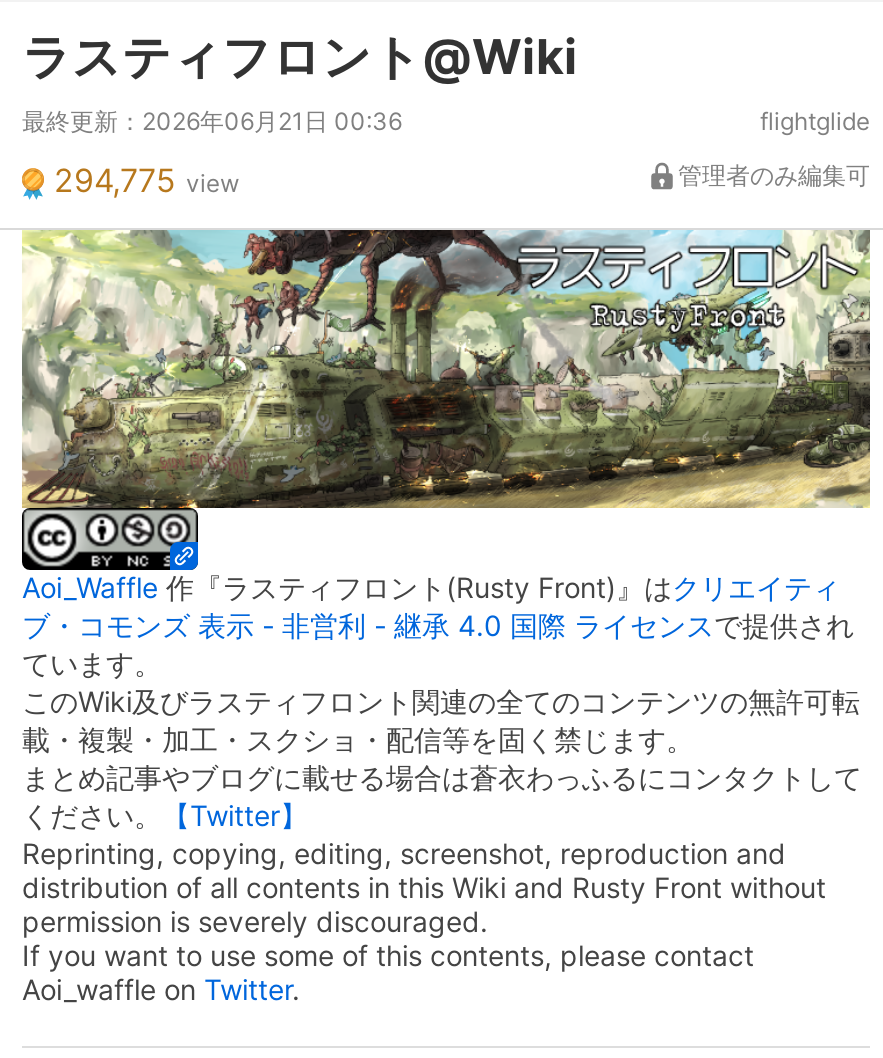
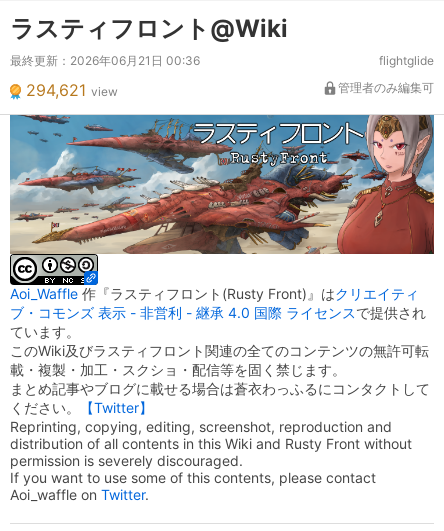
[54,160,240,200] 294,775 view -> [26,80,118,100] 294,621 view
[20,228,872,510] [image] -> [9,114,435,255] [image]

